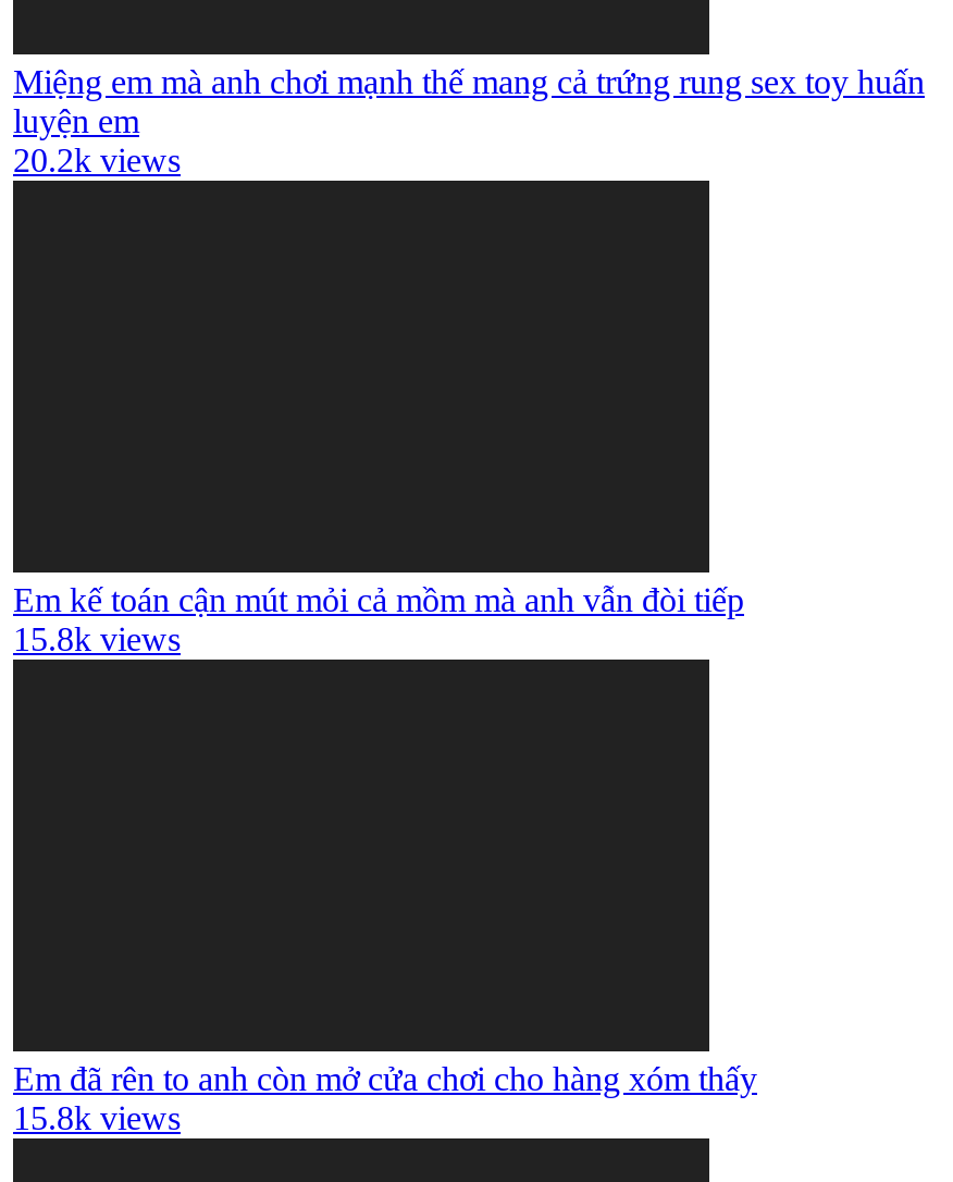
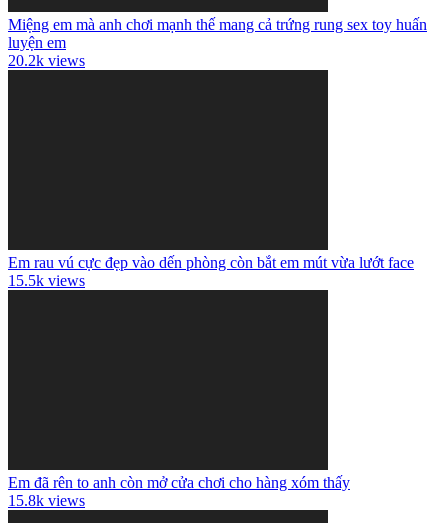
[13,581,744,657] Em kế toán cận mút mỏi cả mồm mà anh vẫn đòi tiếp | 15.8k views -> [8,254,414,289] Em rau vú cực đẹp vào dến phòng còn bắt em mút vừa lướt face | 15.5k views

